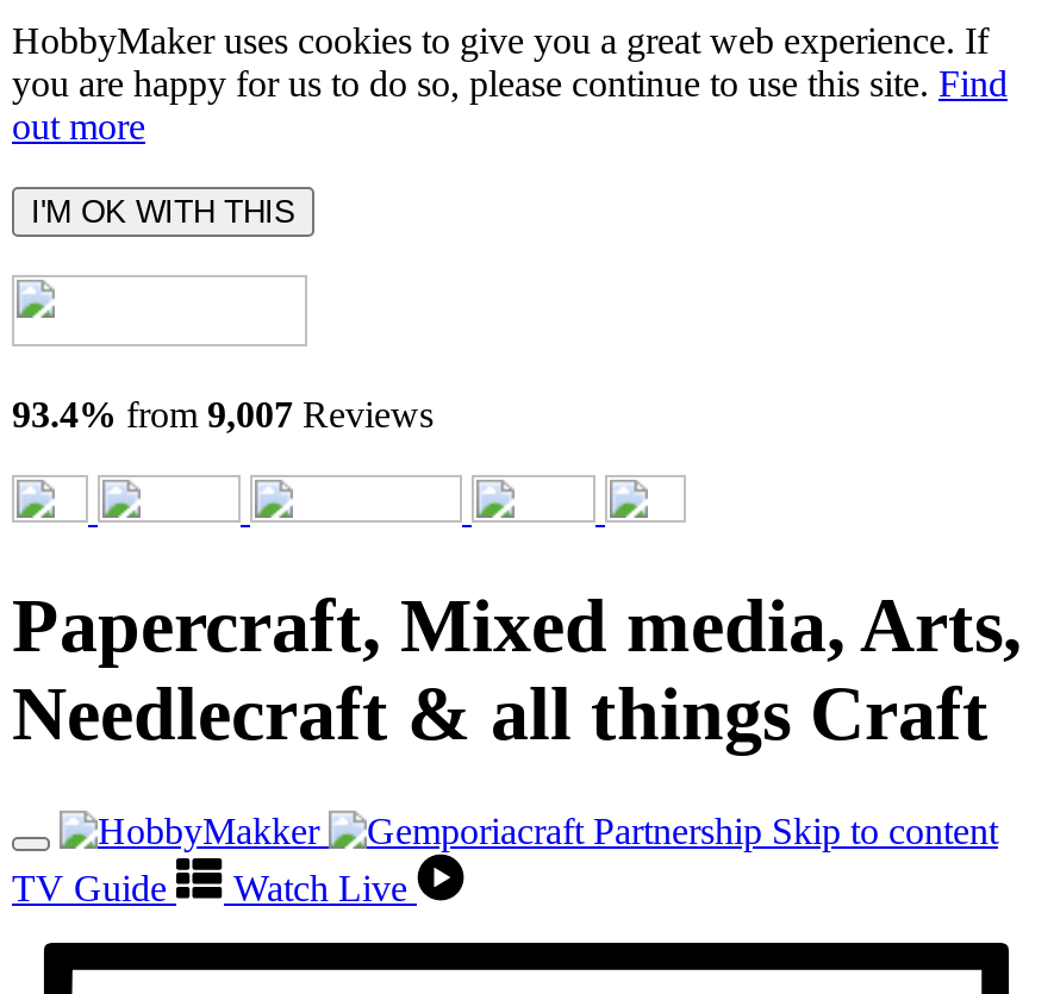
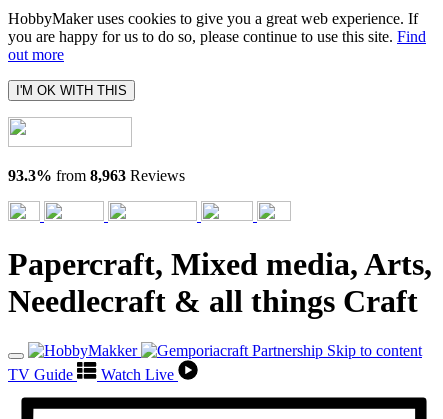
[12,394,434,435] 93.4% from 9,007 Reviews -> [8,167,185,184] 93.3% from 8,963 Reviews

